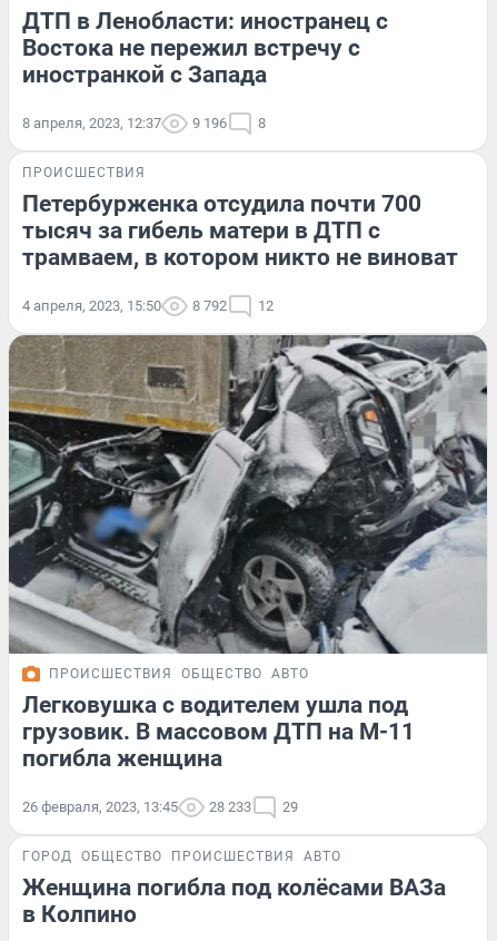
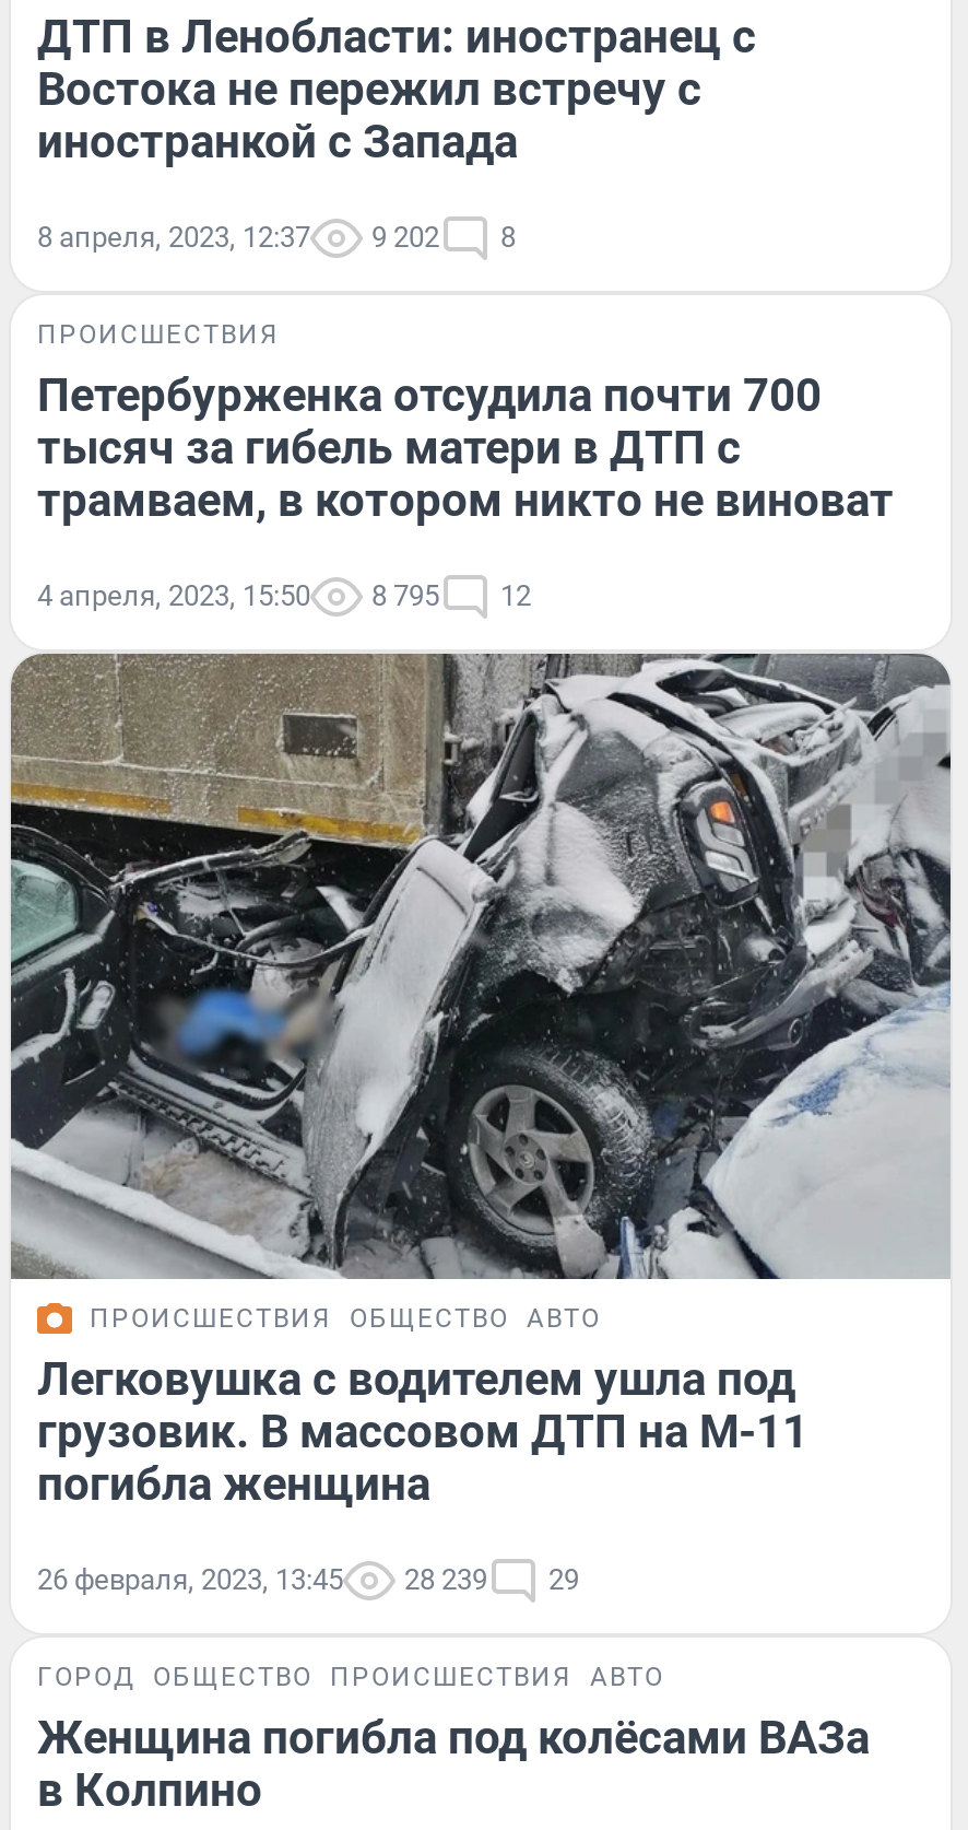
[22,114,266,131] 8 апреля, 2023, 12:37 9 196 8 -> [37,220,516,253] 8 апреля, 2023, 12:37 9 202 8
[22,297,274,314] 4 апреля, 2023, 15:50 8 792 12 -> [37,579,531,611] 4 апреля, 2023, 15:50 8 795 12
[22,799,298,815] 26 февраля, 2023, 13:45 28 233 29 -> [37,1564,579,1597] 26 февраля, 2023, 13:45 28 239 29

